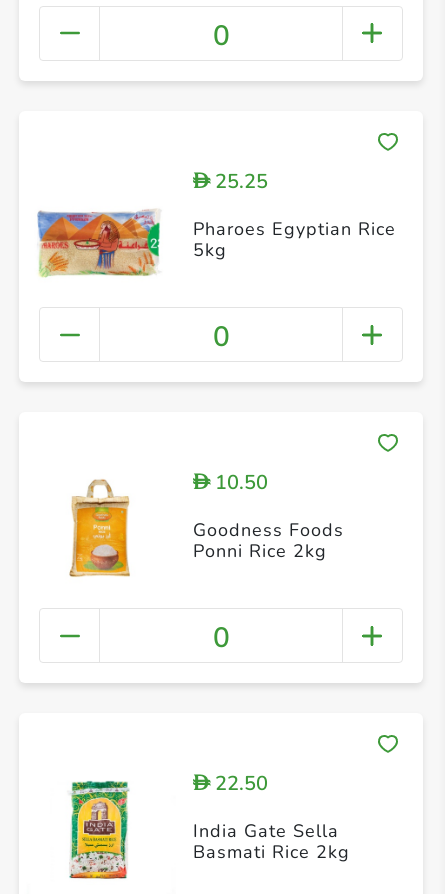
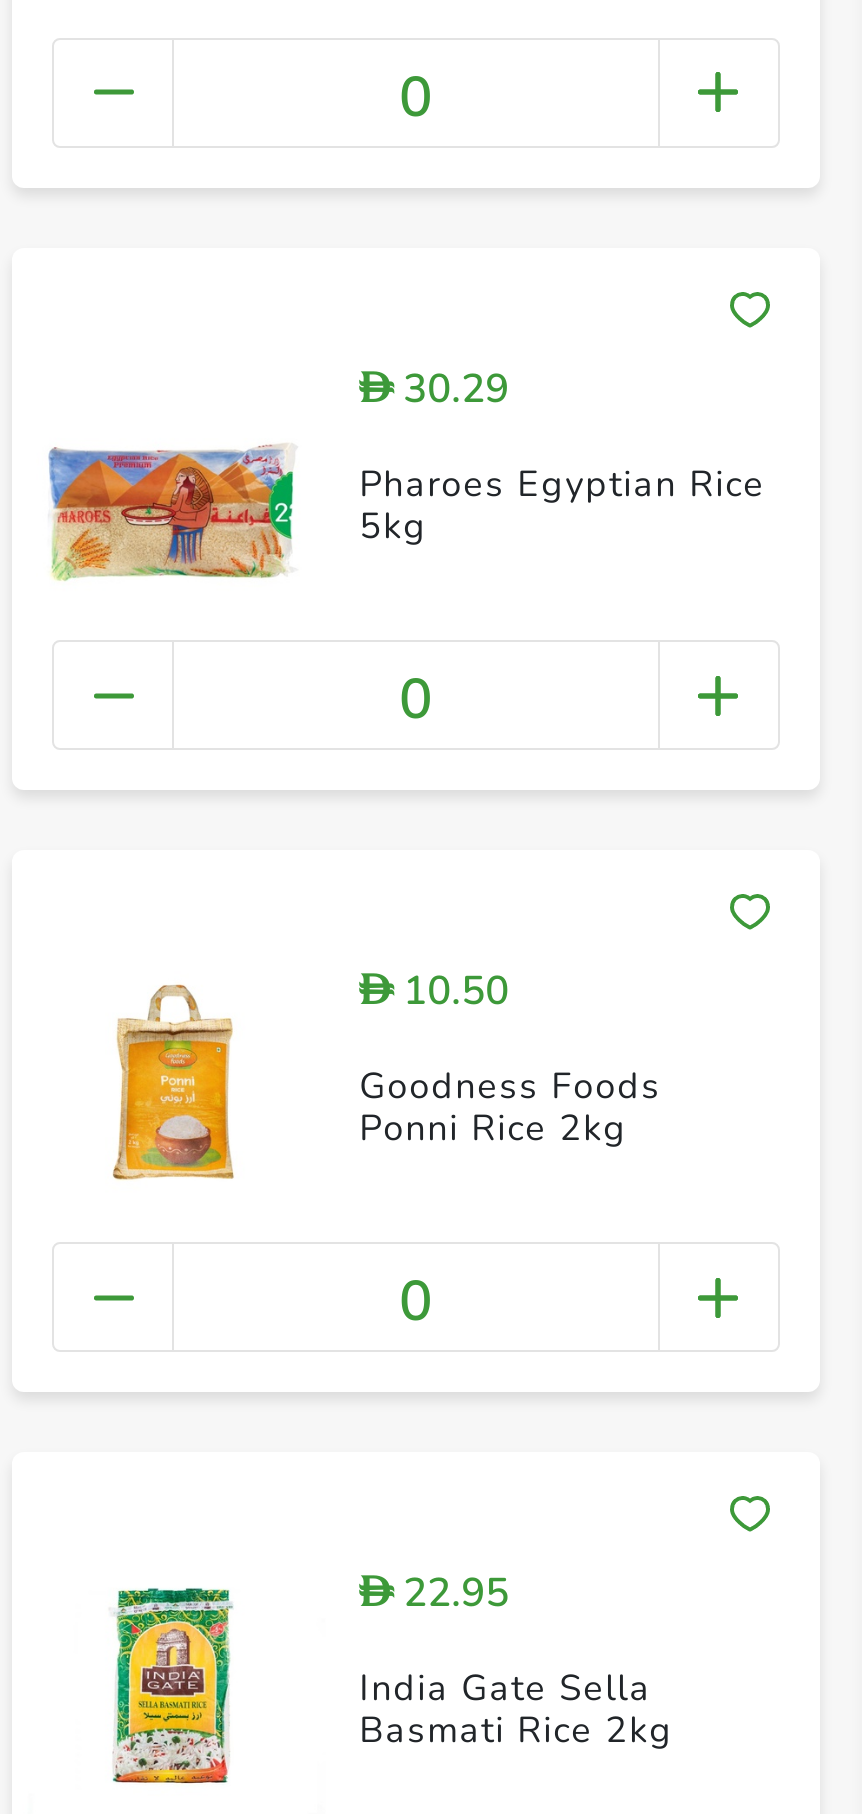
[193,168,268,195] D 25.25 -> [359,362,509,416] D 30.29
[193,770,268,797] D 22.50 -> [359,1567,509,1621] D 22.95

